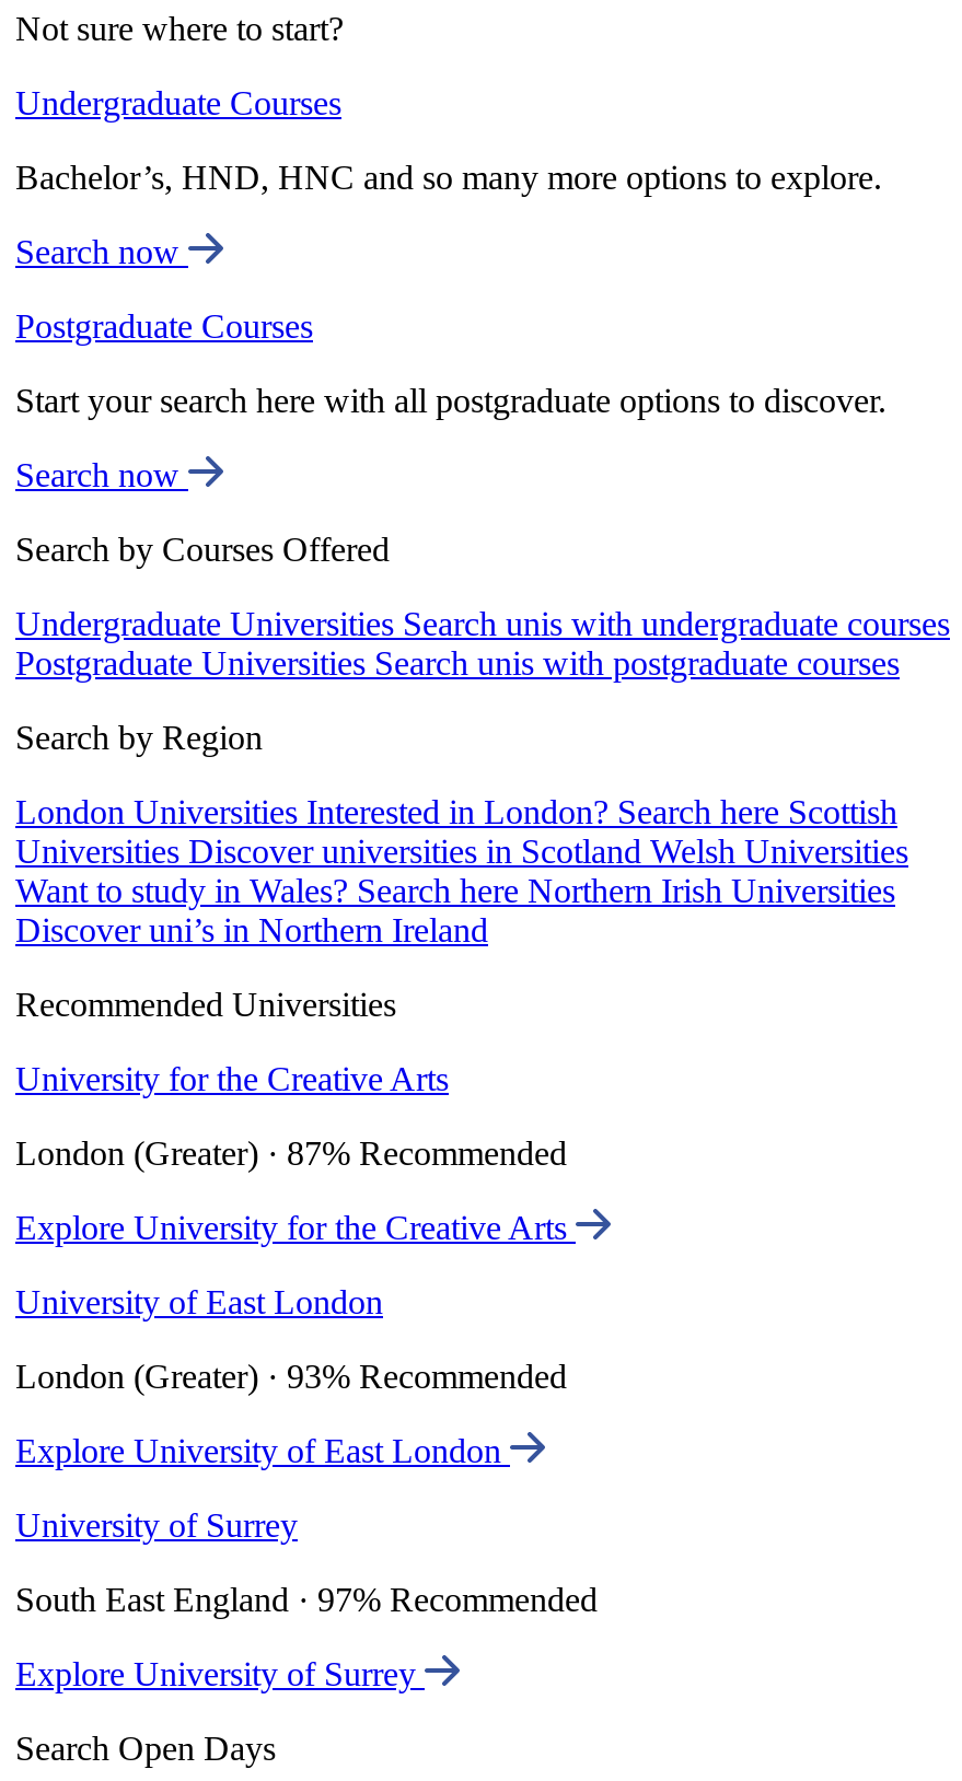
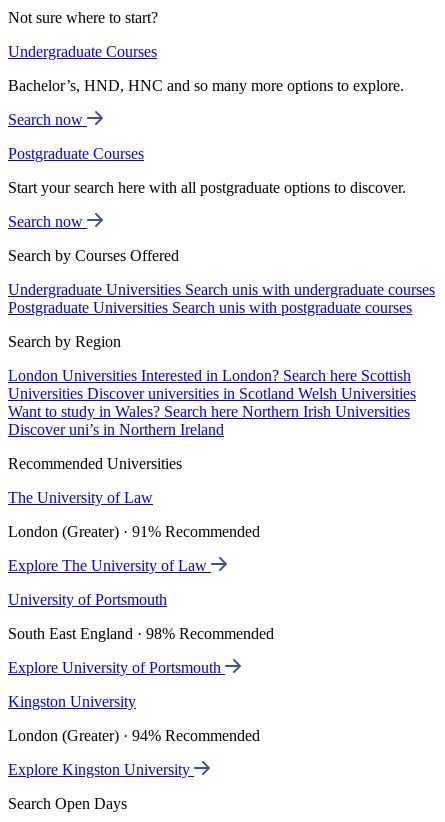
[15,1060,449,1097] University for the Creative Arts -> [8,489,153,506] The University of Law
[15,1135,567,1172] London (Greater) · 87% Recommended -> [8,523,260,540] London (Greater) · 91% Recommended
[15,1209,576,1246] Explore University for the Creative Arts -> [8,557,211,574] Explore The University of Law
[15,1283,383,1321] University of East London -> [8,591,167,608] University of Portsmouth
[15,1358,567,1395] London (Greater) · 93% Recommended -> [8,625,274,642] South East England · 98% Recommended
[15,1432,510,1469] Explore University of East London -> [8,659,225,676] Explore University of Portsmouth
[15,1507,298,1544] University of Surrey -> [8,693,136,710] Kingston University
[15,1581,598,1618] South East England · 97% Recommended -> [8,727,260,744] London (Greater) · 94% Recommended
[15,1655,425,1693] Explore University of Surrey -> [8,761,194,778] Explore Kingston University

